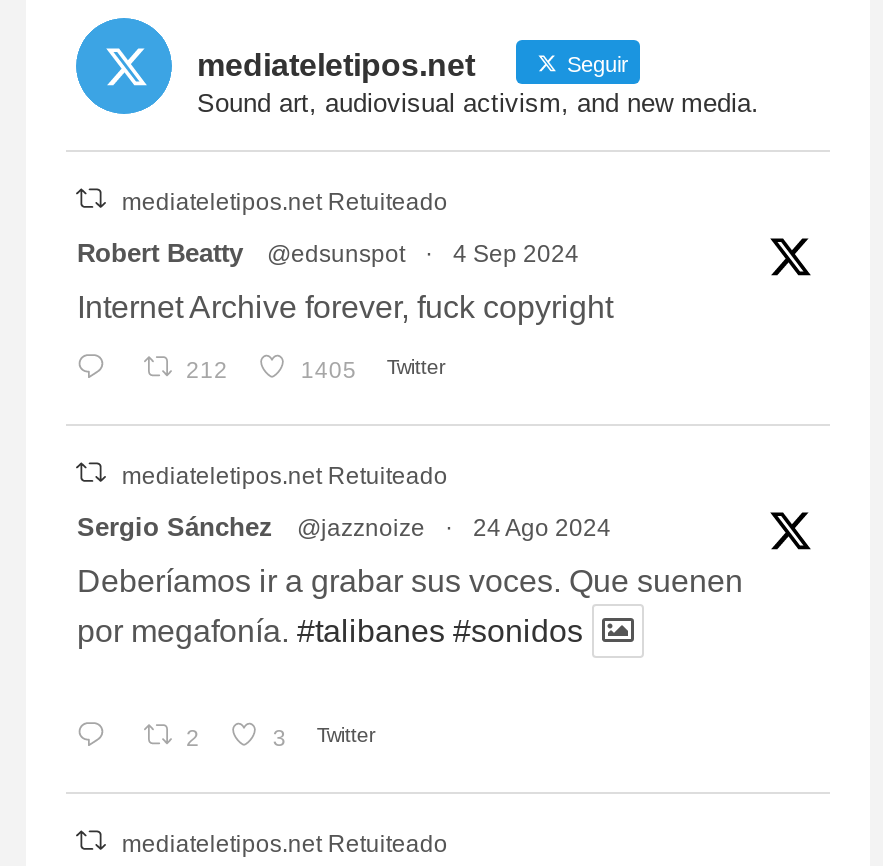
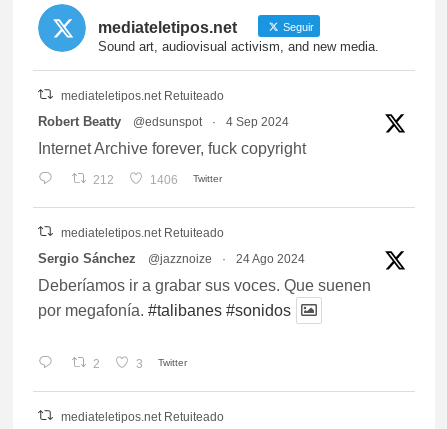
[301,356,445,382] 1405 Twitter -> [150,173,222,186] 1406 Twitter

